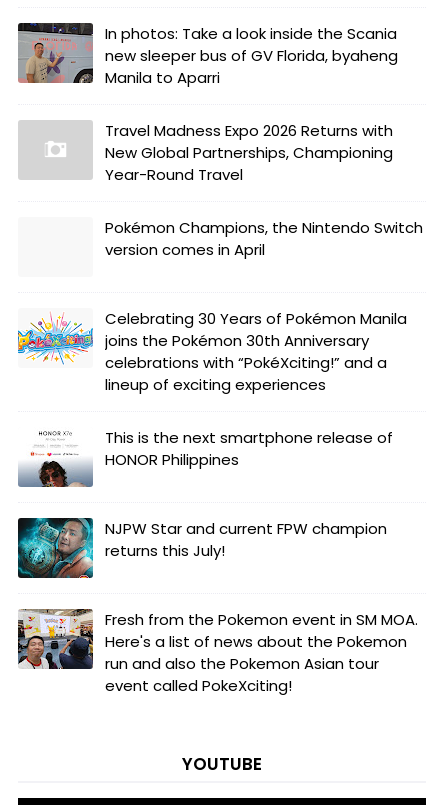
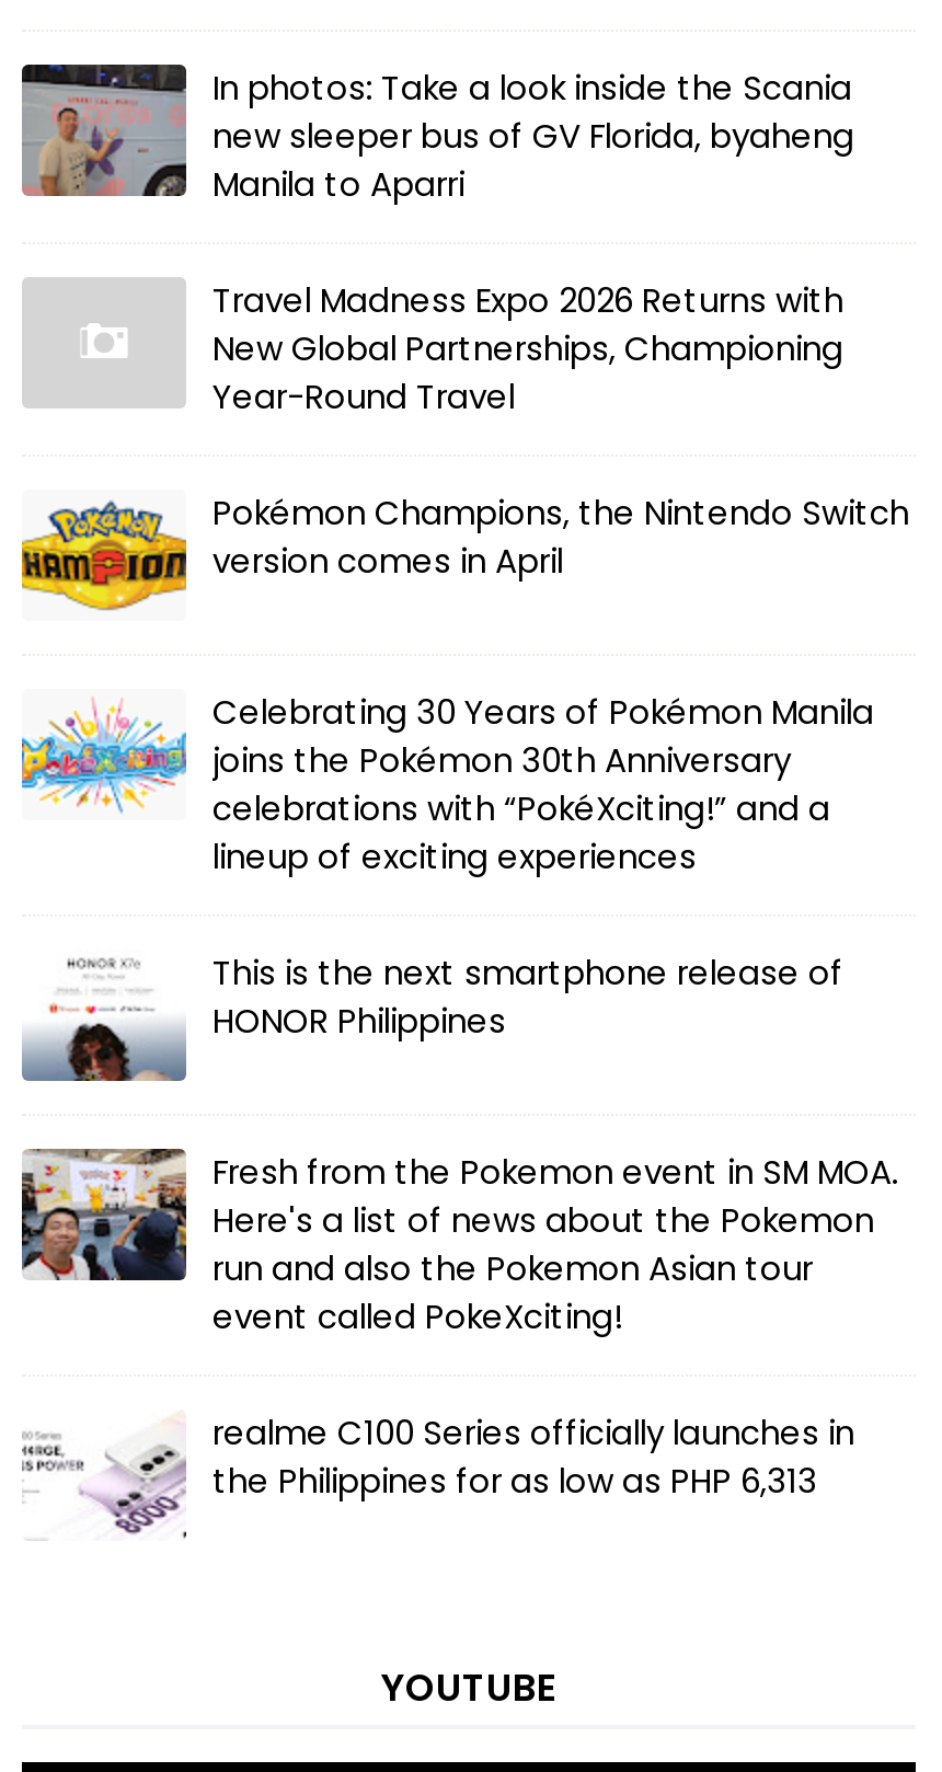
none -> [20,500,188,612] [image]
[17,517,387,579] [image] | NJPW Star and current FPW champion | returns this July! -> none
moved [16,607,418,695] -> [18,1144,898,1338]: [image] | Fresh from the Pokemon event in SM MOA. | Here's a list of news about the Pokemon | run and also the Pokemon Asian tour | event called PokeXciting!
none -> [24,1408,854,1539] [image] | realme C100 Series officially launches in | the Philippines for as low as PHP 6,313

